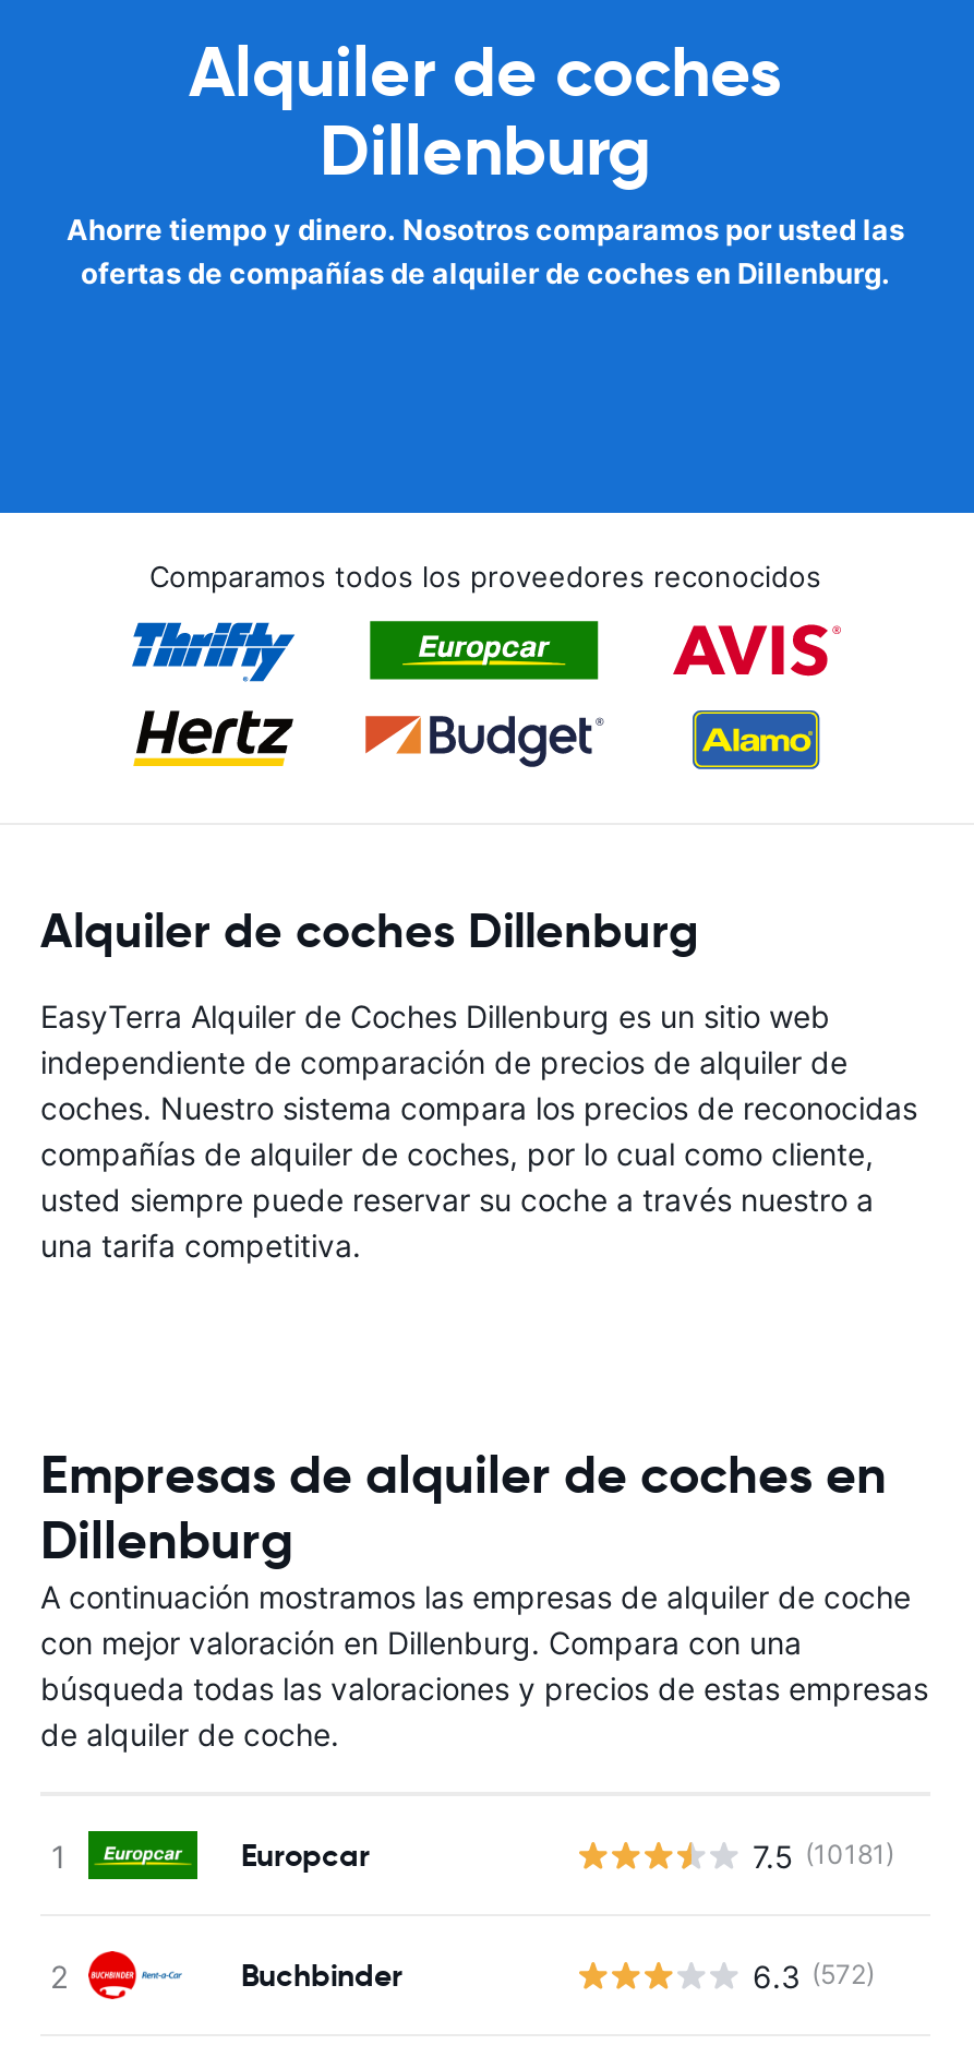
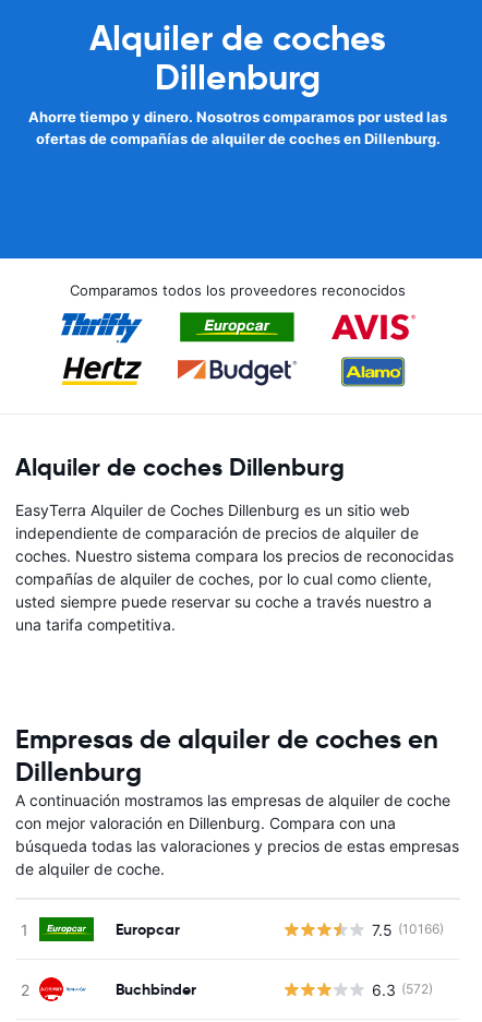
[753,1837,894,1874] 7.5 (10181) -> [371,920,443,939] 7.5 (10166)

